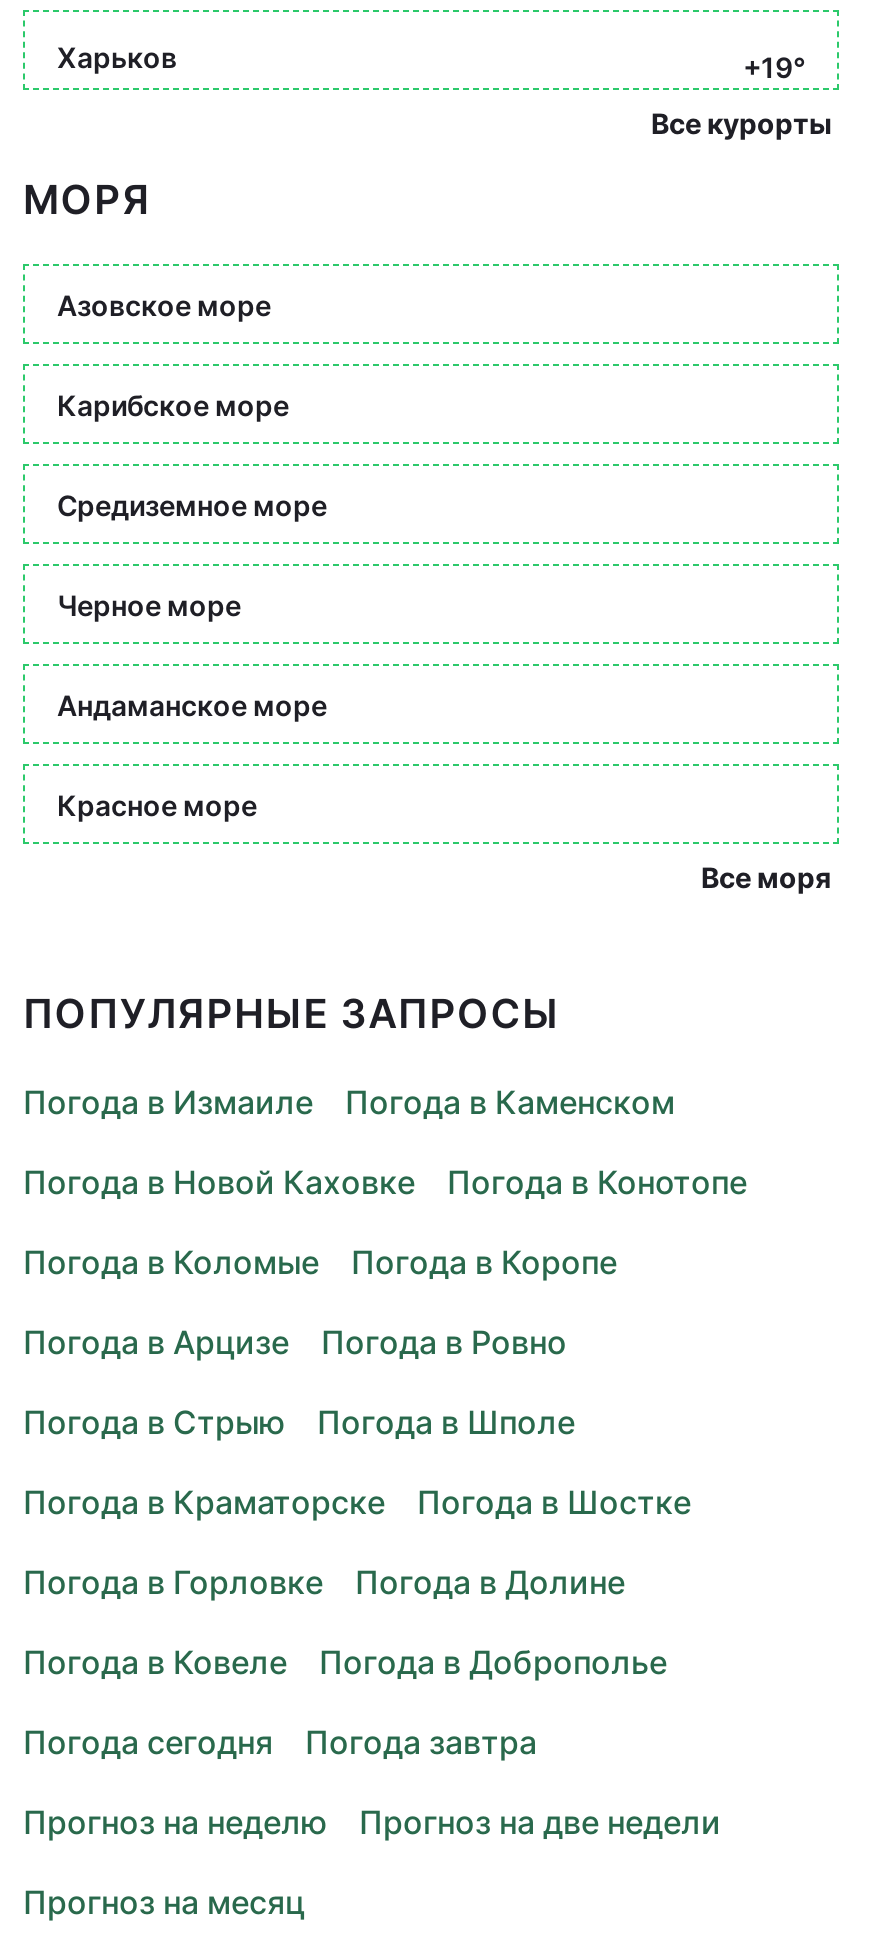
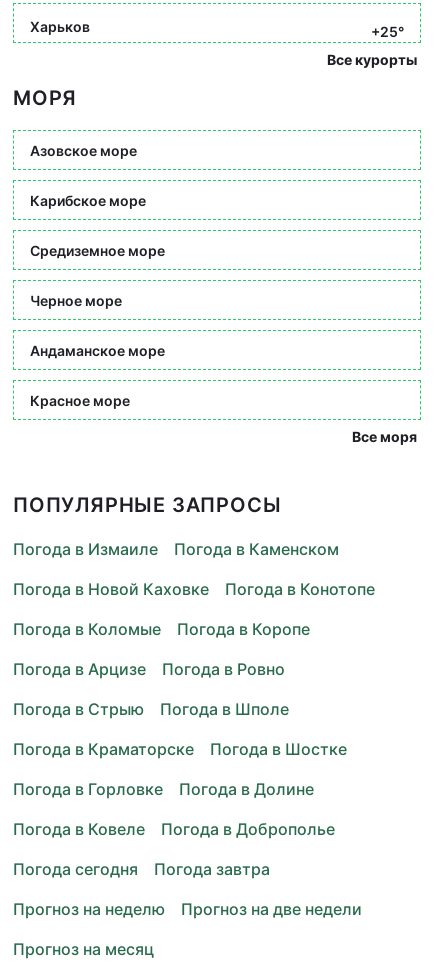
[743,50,805,84] +19° -> [371,23,404,40] +25°

